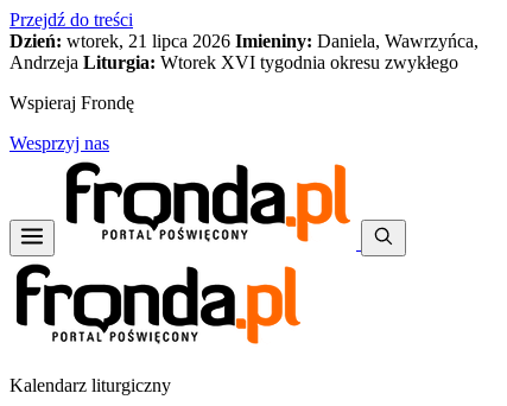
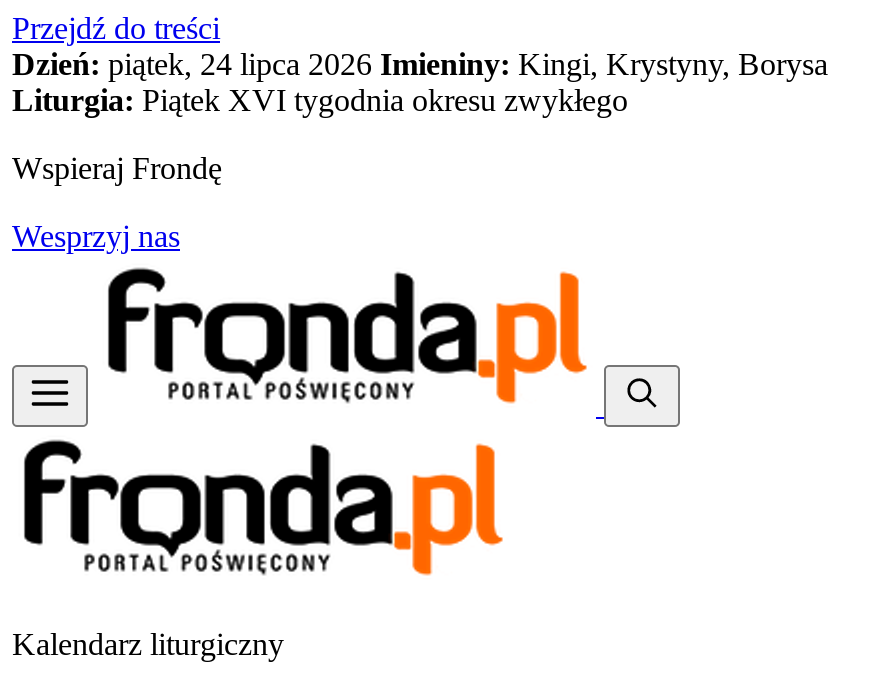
[9,31,479,72] Dzień: wtorek, 21 lipca 2026 Imieniny: Daniela, Wawrzyńca, | Andrzeja Liturgia: Wtorek XVI tygodnia okresu zwykłego -> [12,47,828,117] Dzień: piątek, 24 lipca 2026 Imieniny: Kingi, Krystyny, Borysa | Liturgia: Piątek XVI tygodnia okresu zwykłego

